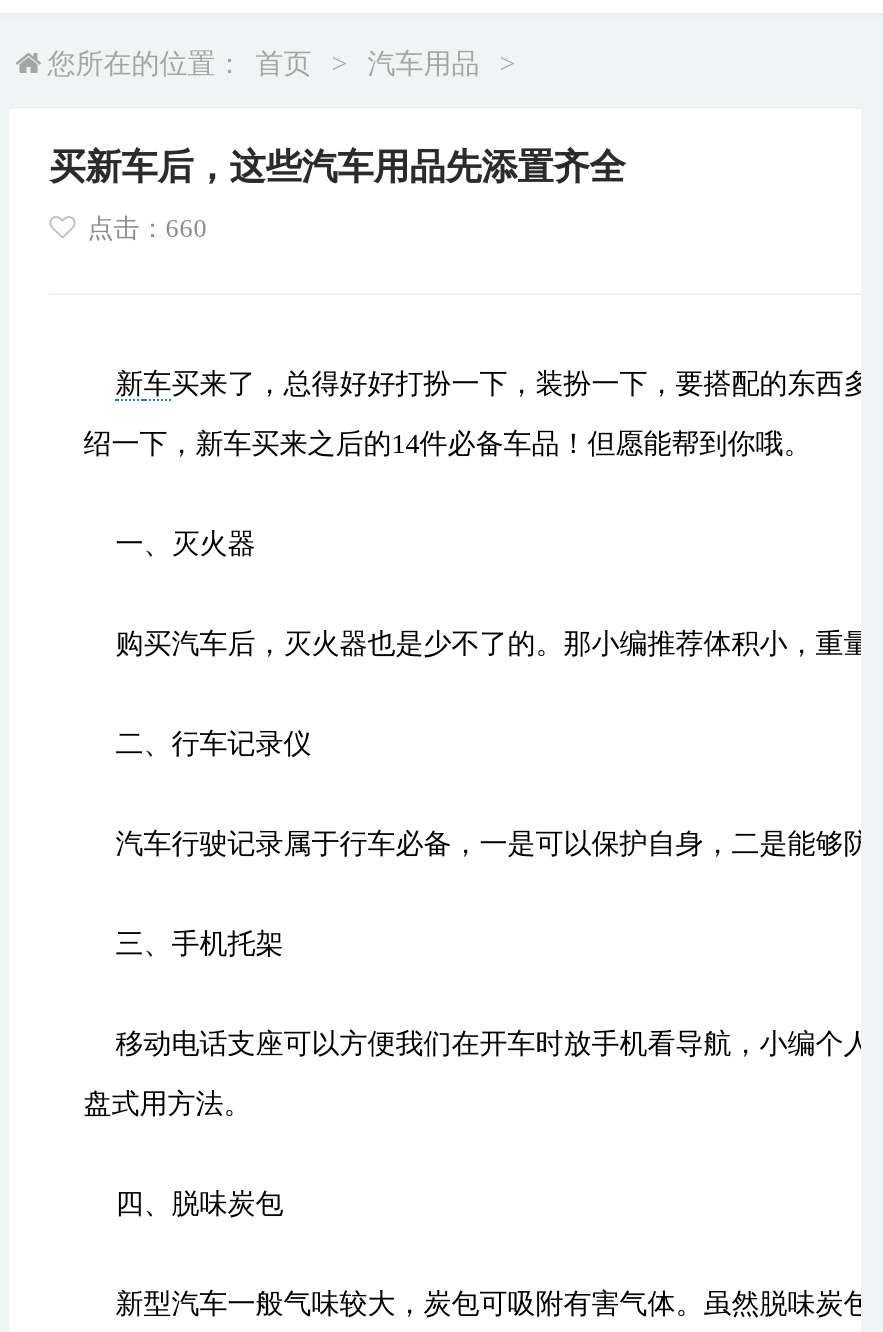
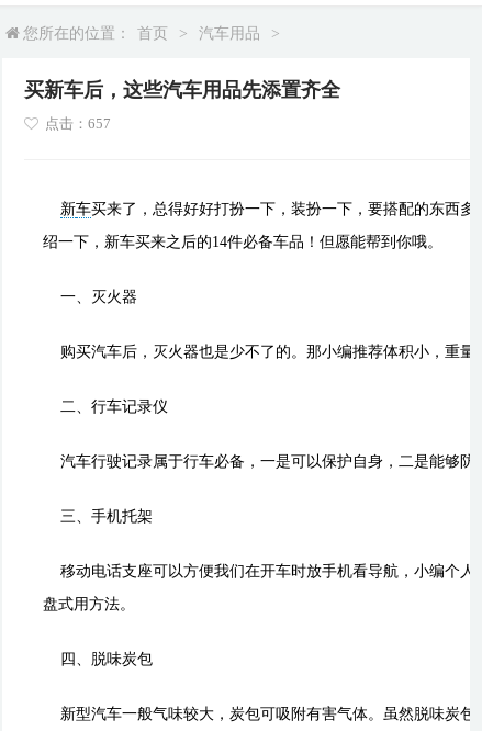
[87,213,207,243] 点击：660 -> [45,115,111,132] 点击：657

